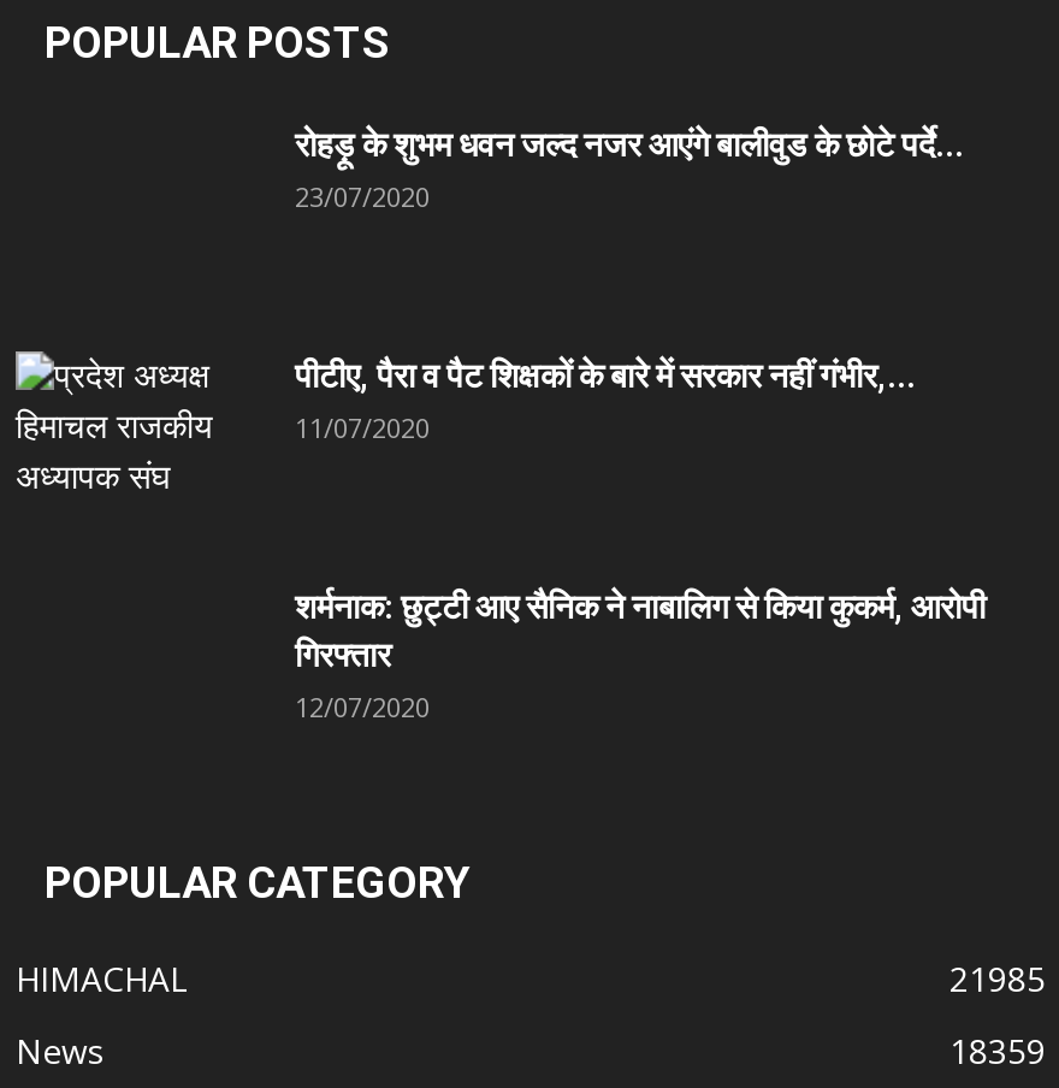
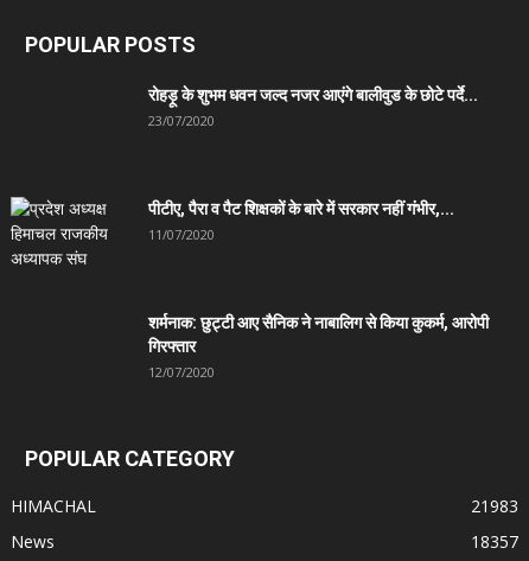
[949,956,1046,1002] 21985 -> [471,495,518,517] 21983
[949,1028,1046,1074] 18359 -> [471,530,518,553] 18357

